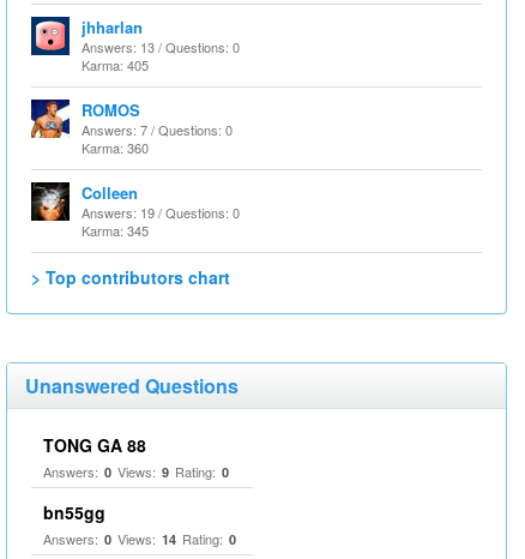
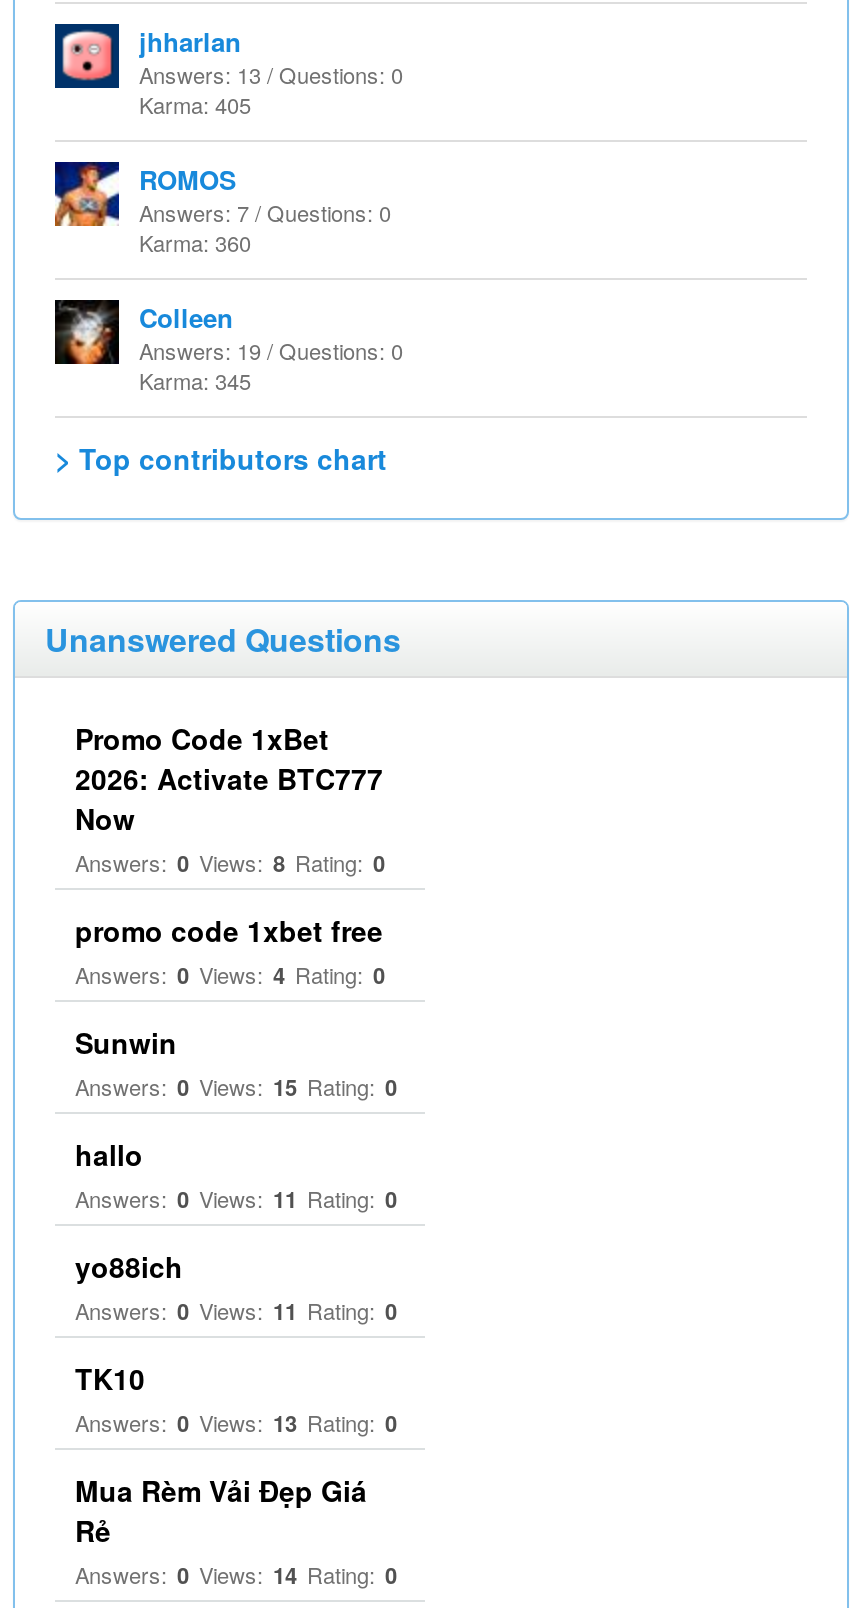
[43,433,229,524] TONG GA 88 | Answers: 0 Views: 9 Rating: 0 | bn55gg -> [75,718,397,1550] Promo Code 1xBet | 2026: Activate BTC777 | Now | Answers: 0 Views: 8 Rating: 0 | promo code 1xbet free | Answers: 0 Views: 4 Rating: 0 | Sunwin | Answers: 0 Views: 15 Rating: 0 | hallo | Answers: 0 Views: 11 Rating: 0 | yo88ich | Answers: 0 Views: 11 Rating: 0 | TK10 | Answers: 0 Views: 13 Rating: 0 | Mua Rèm Vải Đẹp Giá | Rẻ

